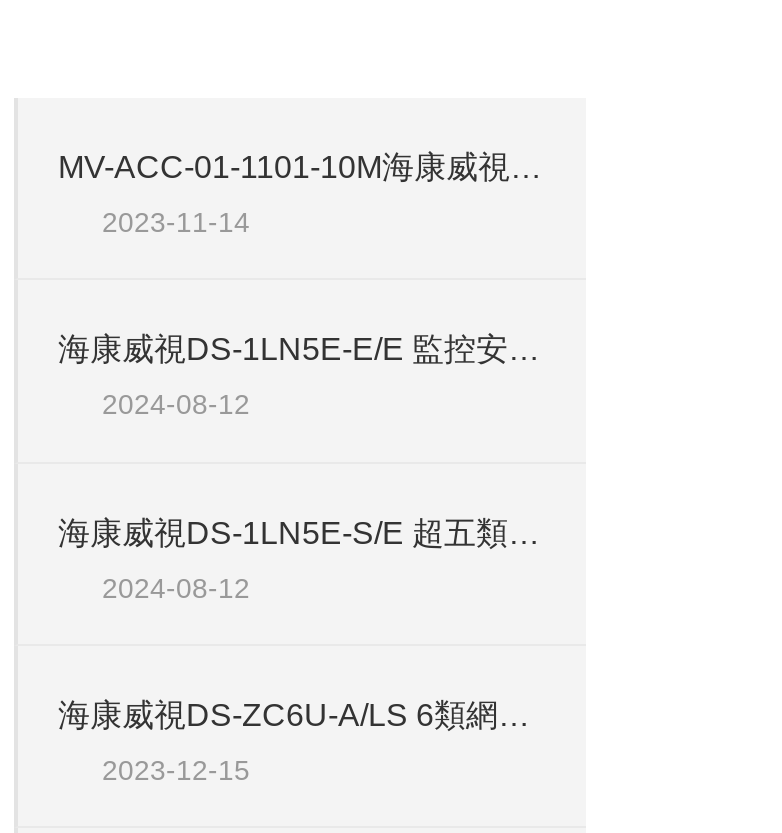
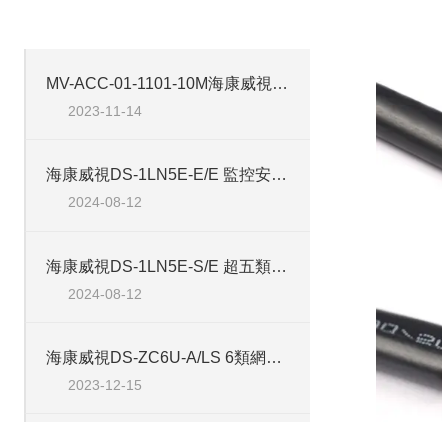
none -> [375,82,439,177] [image]
none -> [375,308,439,402] [image]

